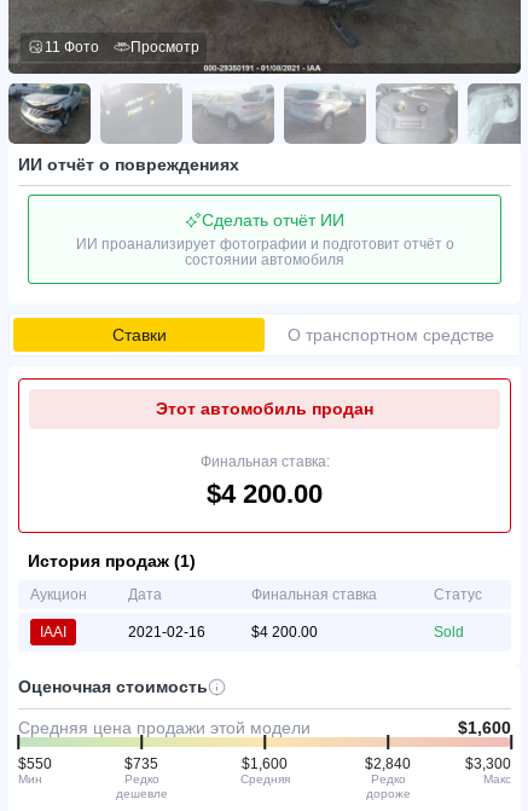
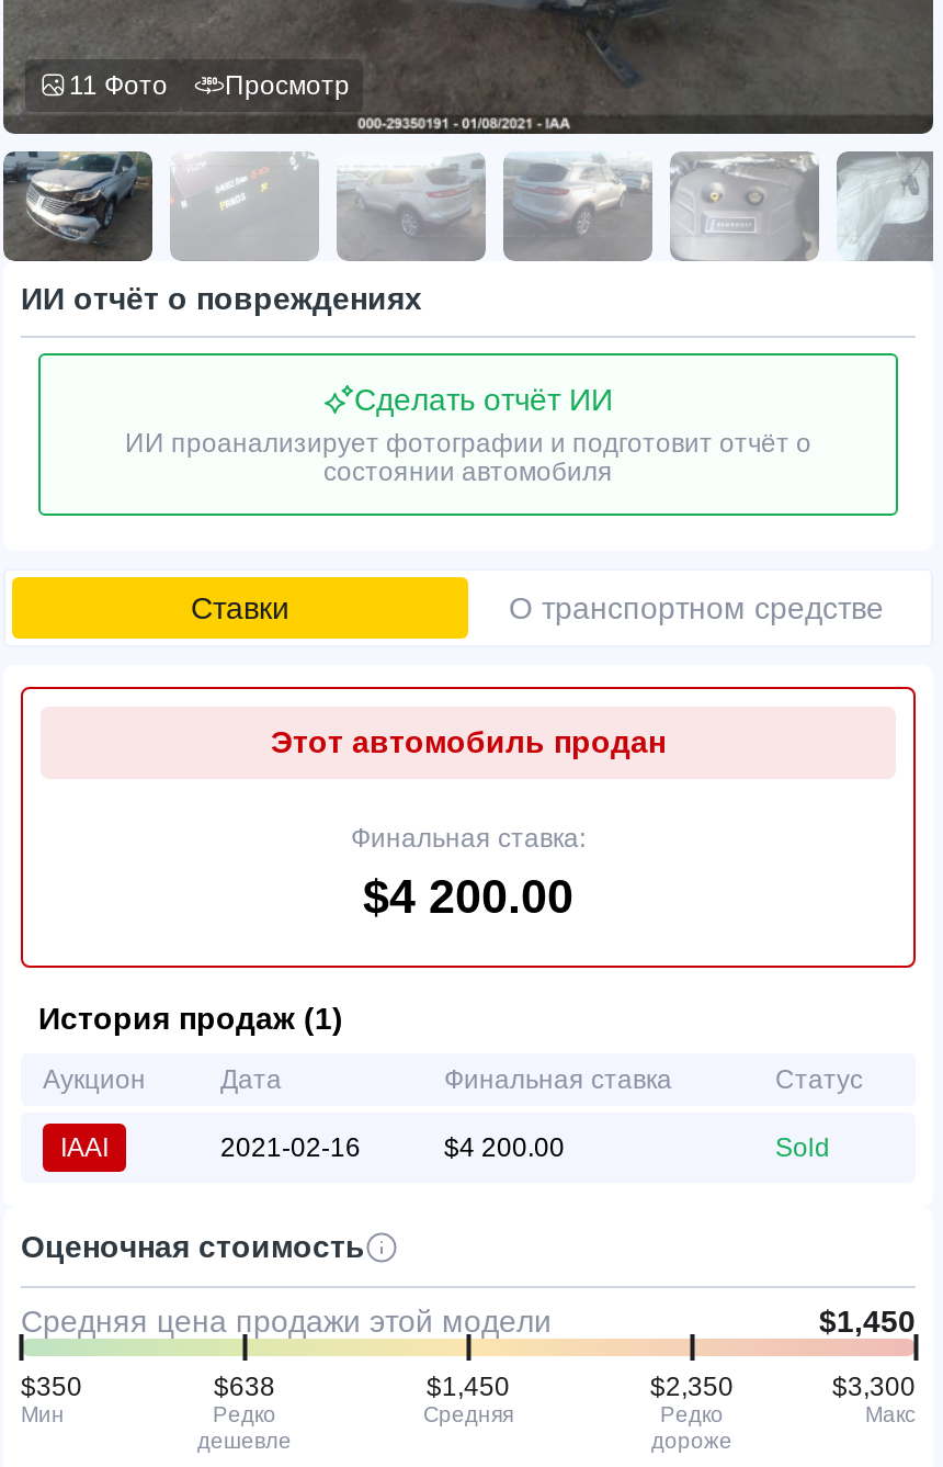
[458,718,511,737] $1,600 -> [819,1303,916,1338] $1,450
[18,755,52,772] $550 -> [21,1371,82,1402] $350
[124,755,158,772] $735 -> [214,1371,275,1402] $638
[242,755,288,772] $1,600 -> [427,1371,510,1402] $1,450
[365,755,411,772] $2,840 -> [650,1371,734,1402] $2,350

